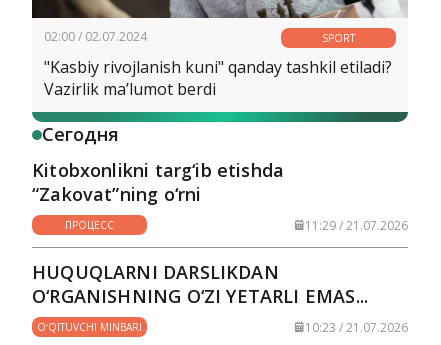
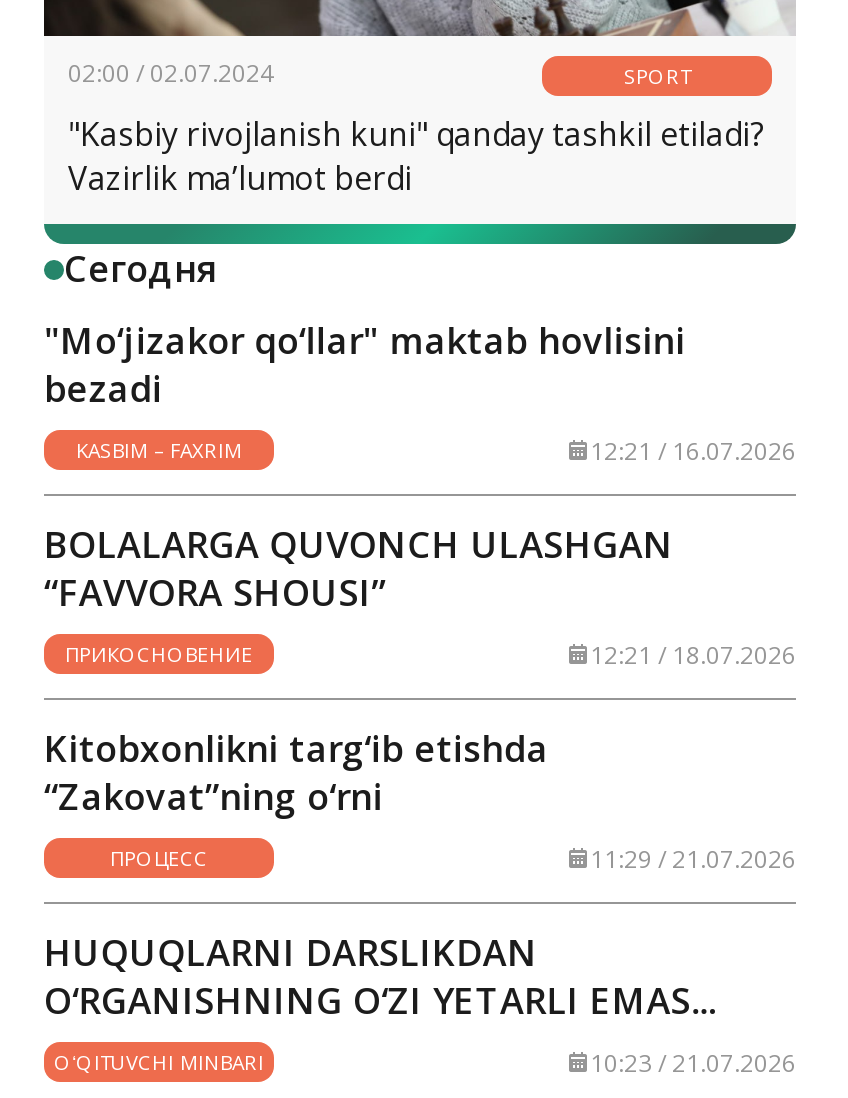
none -> [44,316,796,671] "Mo‘jizakor qo‘llar" maktab hovlisini | bezadi | KASBIM – FAXRIM | 12:21 / 16.07.2026 | BOLALARGA QUVONCH ULASHGAN | “FAVVORA SHOUSI” | ПРИКОСНОВЕНИЕ | 12:21 / 18.07.2026

